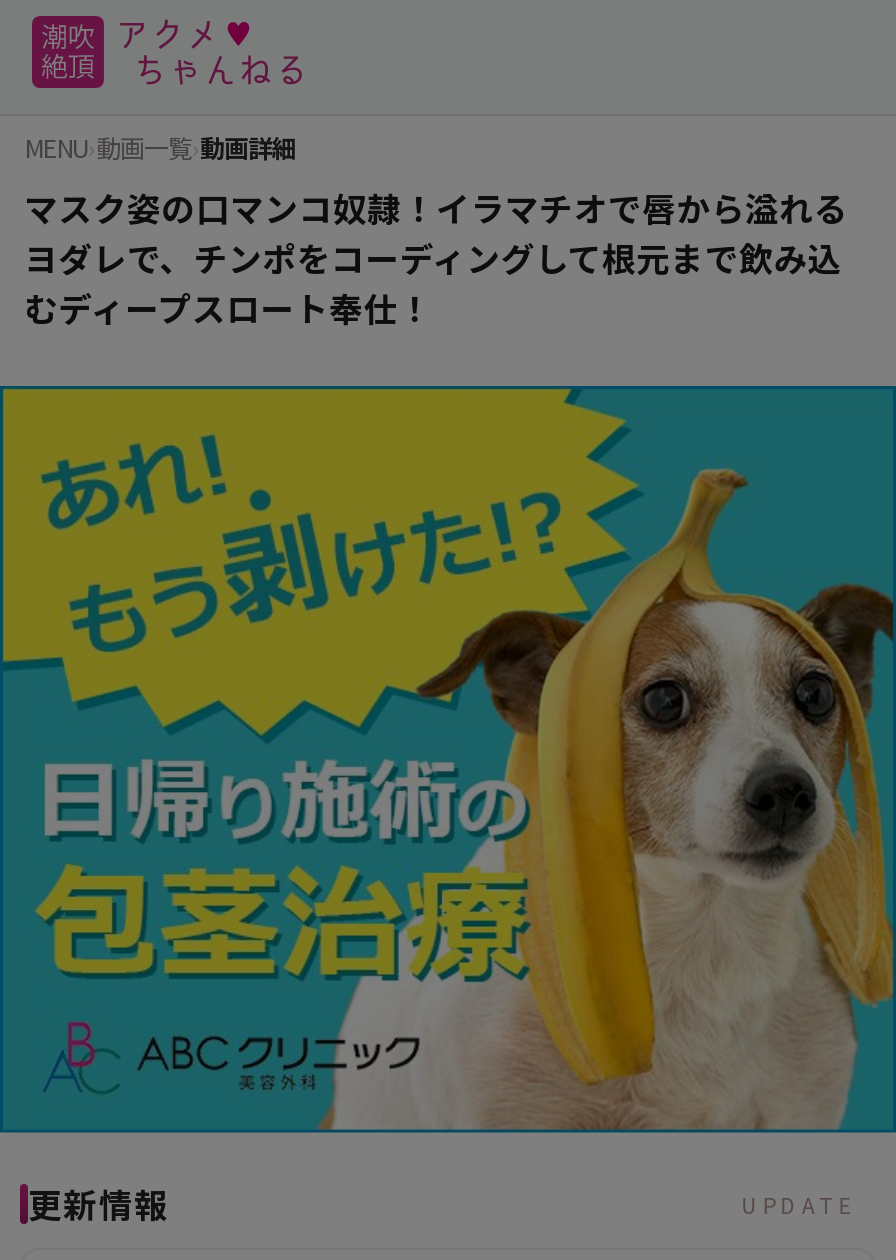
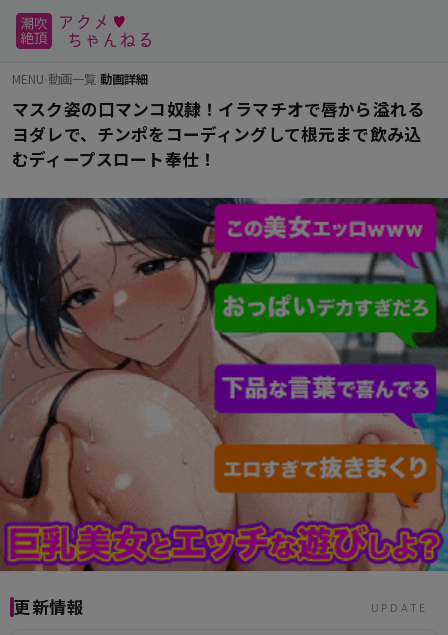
[6,384,890,1134] [image] -> [3,197,445,572] [image]

